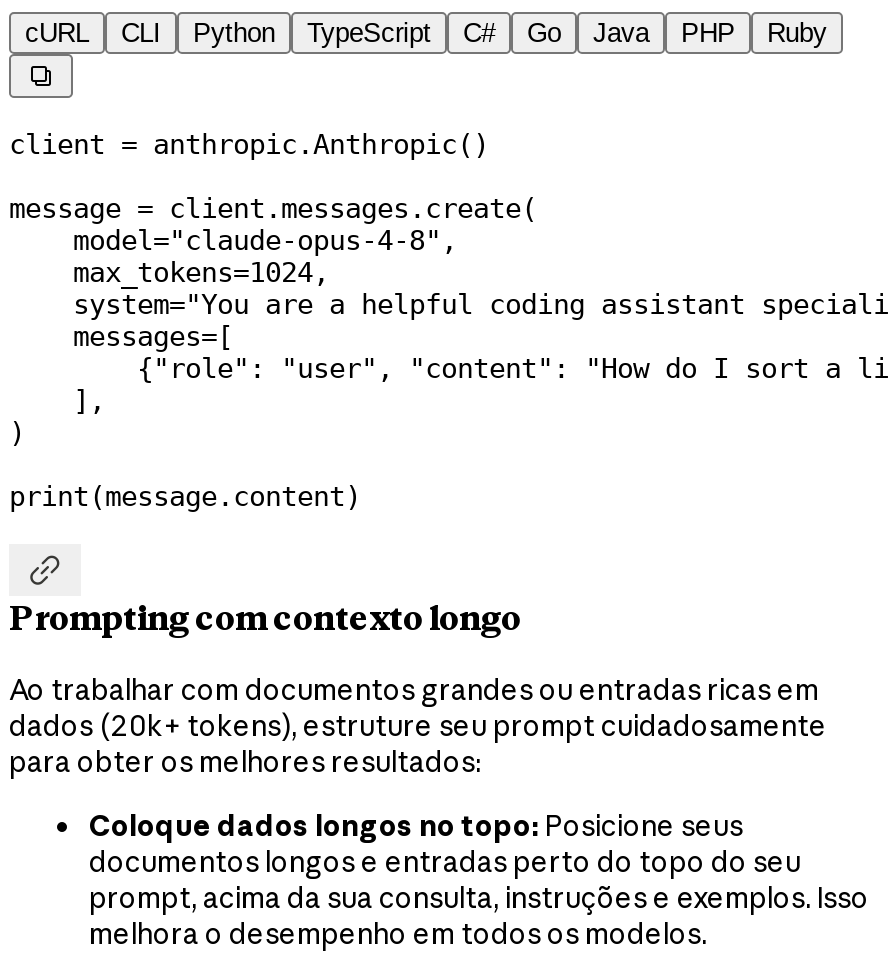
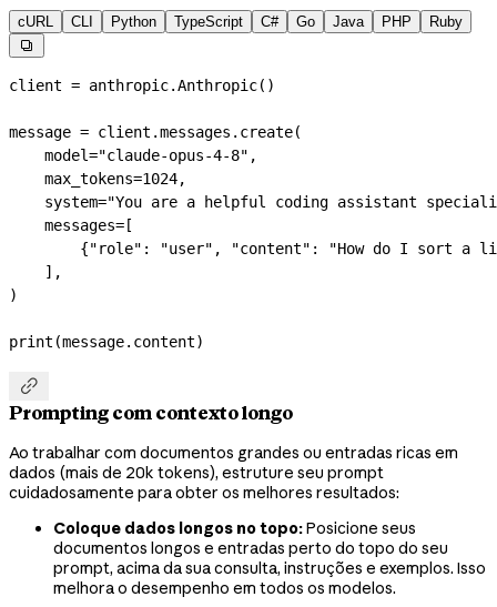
[9,708,827,780] dados (20k+ tokens), estruture seu prompt cuidadosamente | para obter os melhores resultados: -> [9,463,399,502] dados (mais de 20k tokens), estruture seu prompt | cuidadosamente para obter os melhores resultados:

